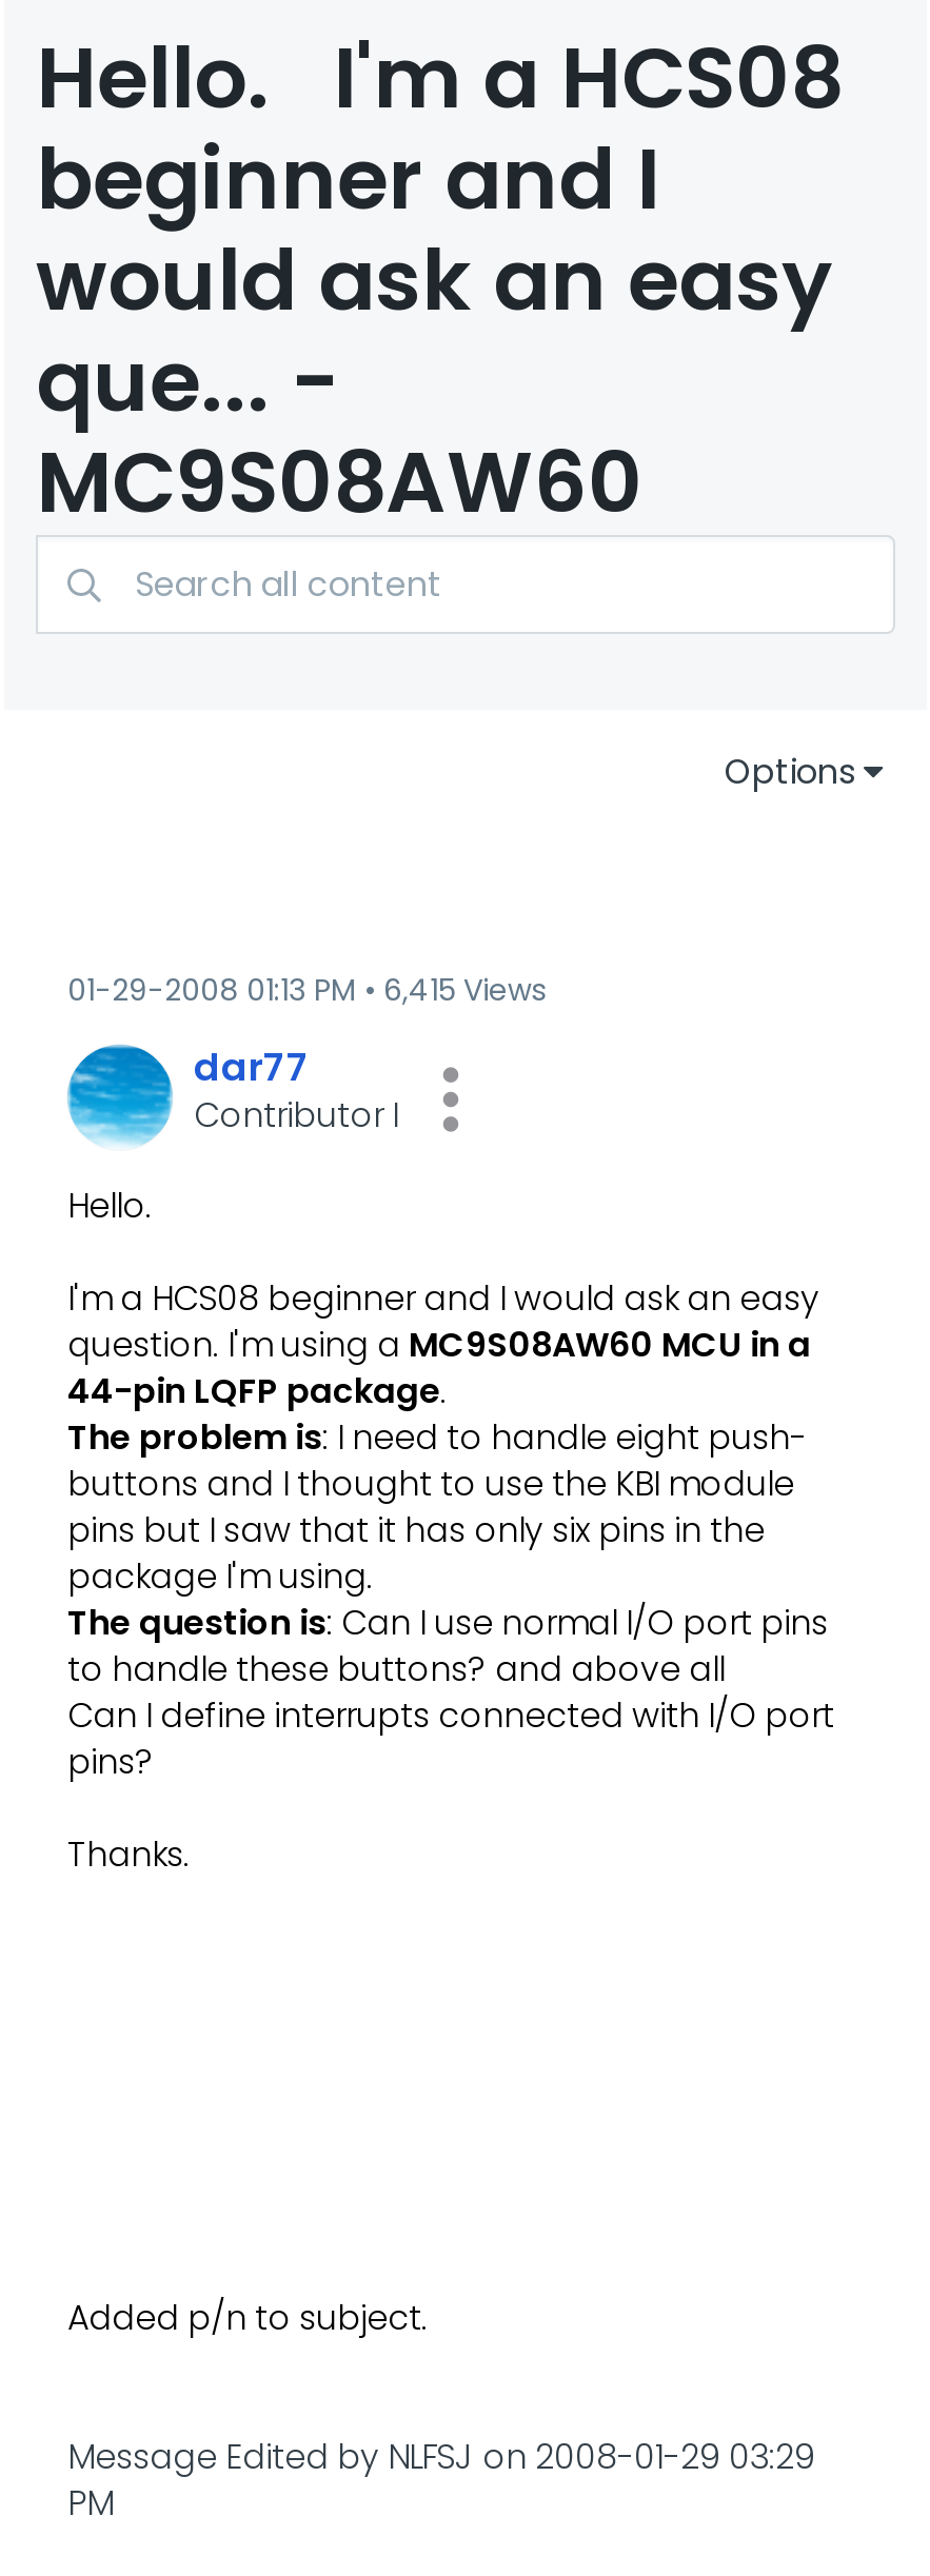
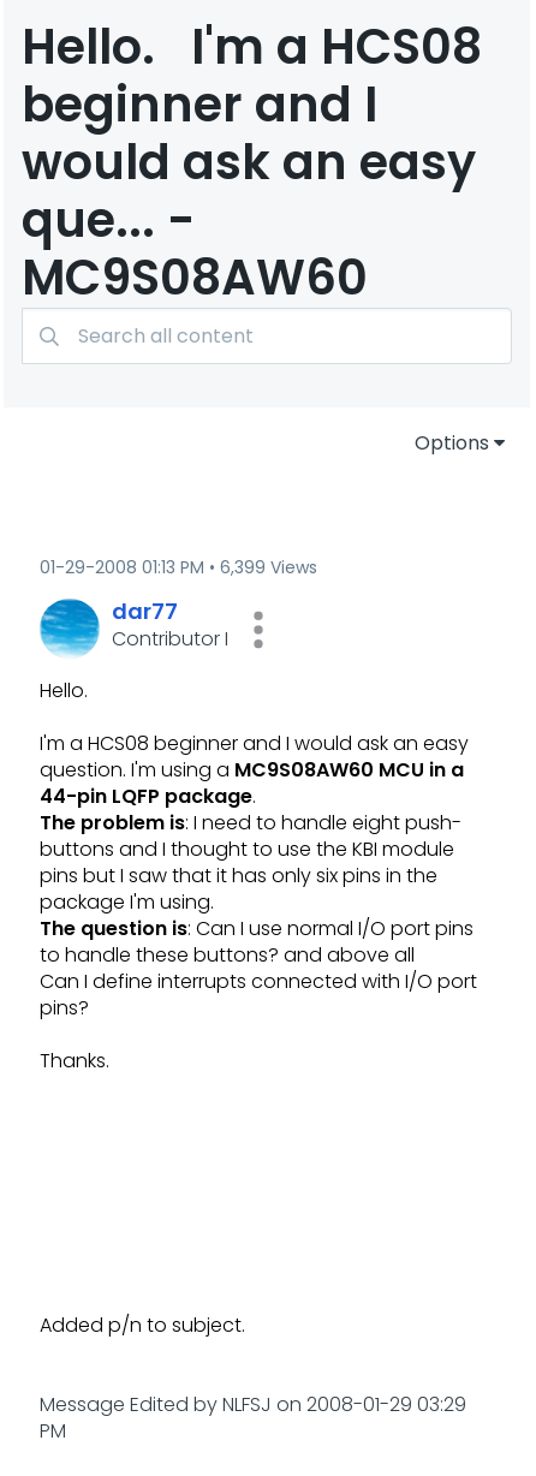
[67,969,546,1011] 01-29-2008 01:13 PM 6,415 Views -> [40,555,317,579] 01-29-2008 01:13 PM 6,399 Views

